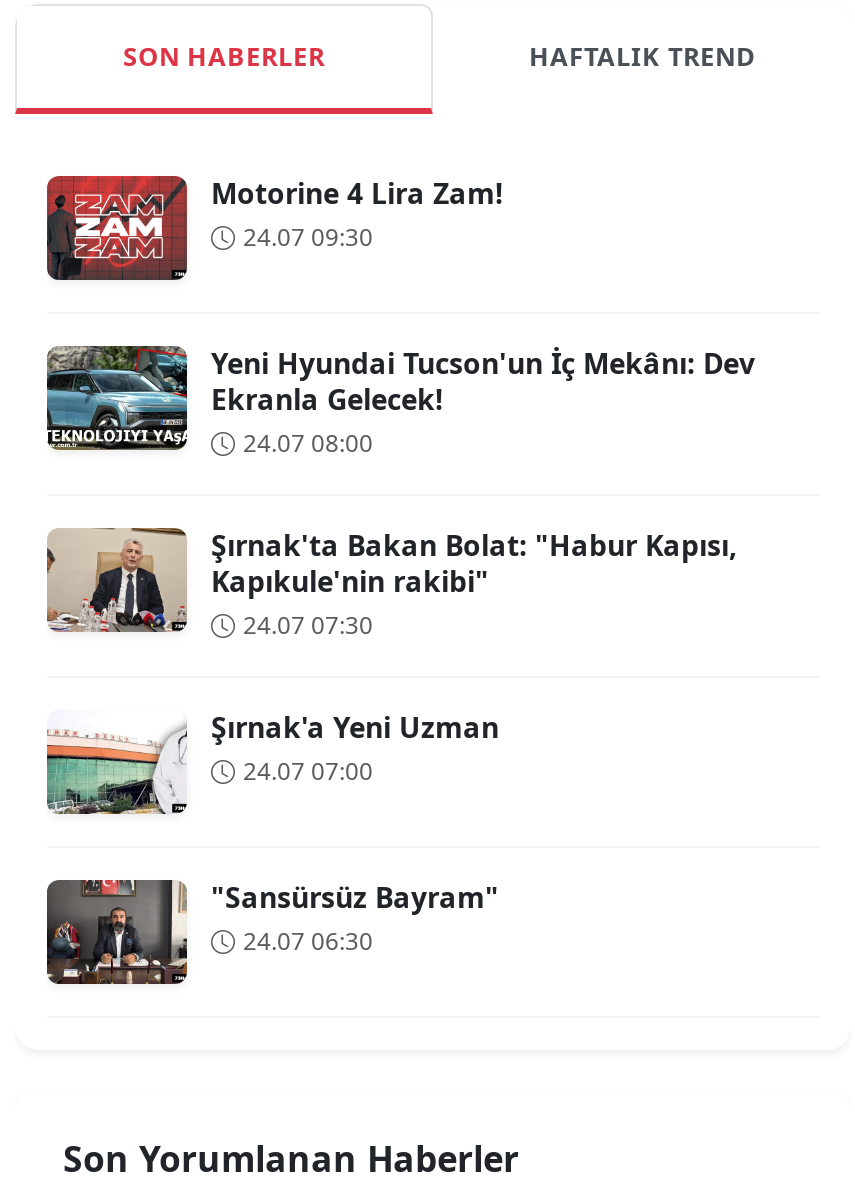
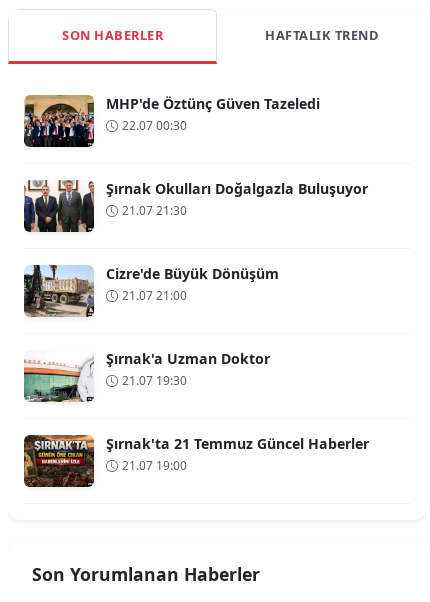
[45,174,503,280] [image] | Motorine 4 Lira Zam! | 24.07 09:30 -> [23,94,320,146] [image] | MHP'de Öztünç Güven Tazeledi | 22.07 00:30
[45,344,755,460] [image] | Yeni Hyundai Tucson'un İç Mekânı: Dev | Ekranla Gelecek! | 24.07 08:00 -> [23,179,368,233] [image] | Şırnak Okulları Doğalgazla Buluşuyor | 21.07 21:30
[45,526,737,642] [image] | Şırnak'ta Bakan Bolat: "Habur Kapısı, | Kapıkule'nin rakibi" | 24.07 07:30 -> [23,264,279,318] [image] | Cizre'de Büyük Dönüşüm | 21.07 21:00
[211,708,499,788] Şırnak'a Yeni Uzman | 24.07 07:00 -> [106,349,270,389] Şırnak'a Uzman Doktor | 21.07 19:30
[45,878,499,986] [image] | "Sansürsüz Bayram" | 24.07 06:30 -> [23,434,369,487] [image] | Şırnak'ta 21 Temmuz Güncel Haberler | 21.07 19:00

